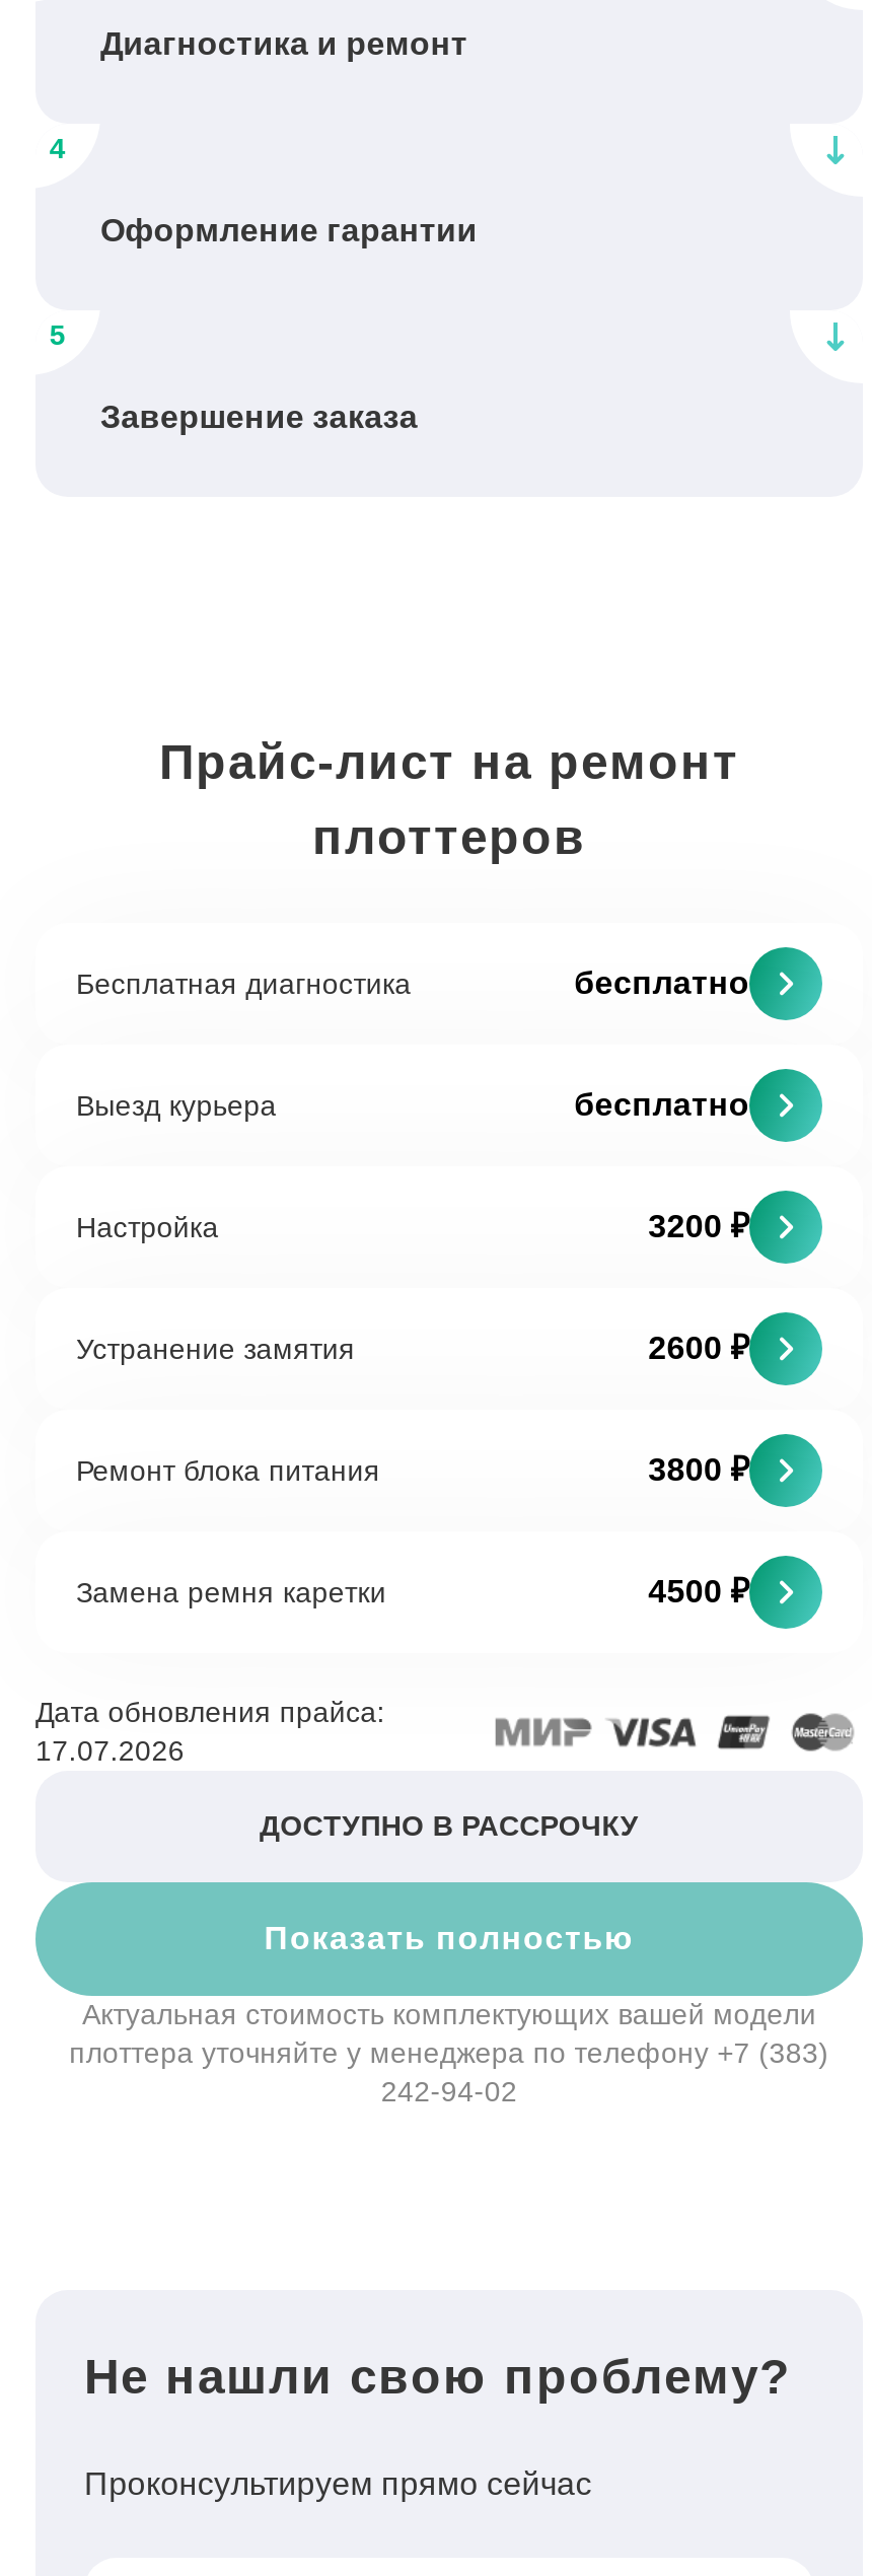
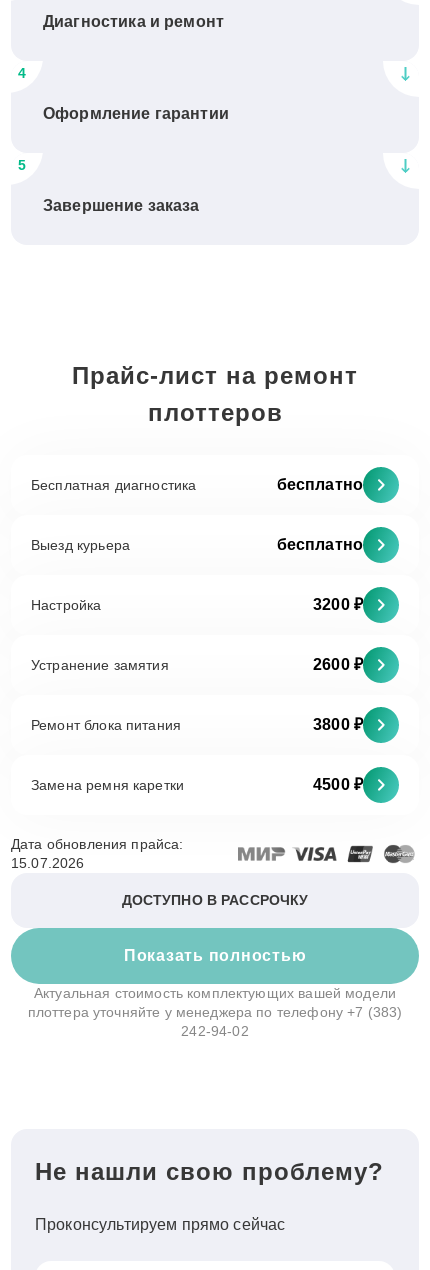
[35,1734,185,1767] 17.07.2026 -> [11,855,84,871] 15.07.2026

